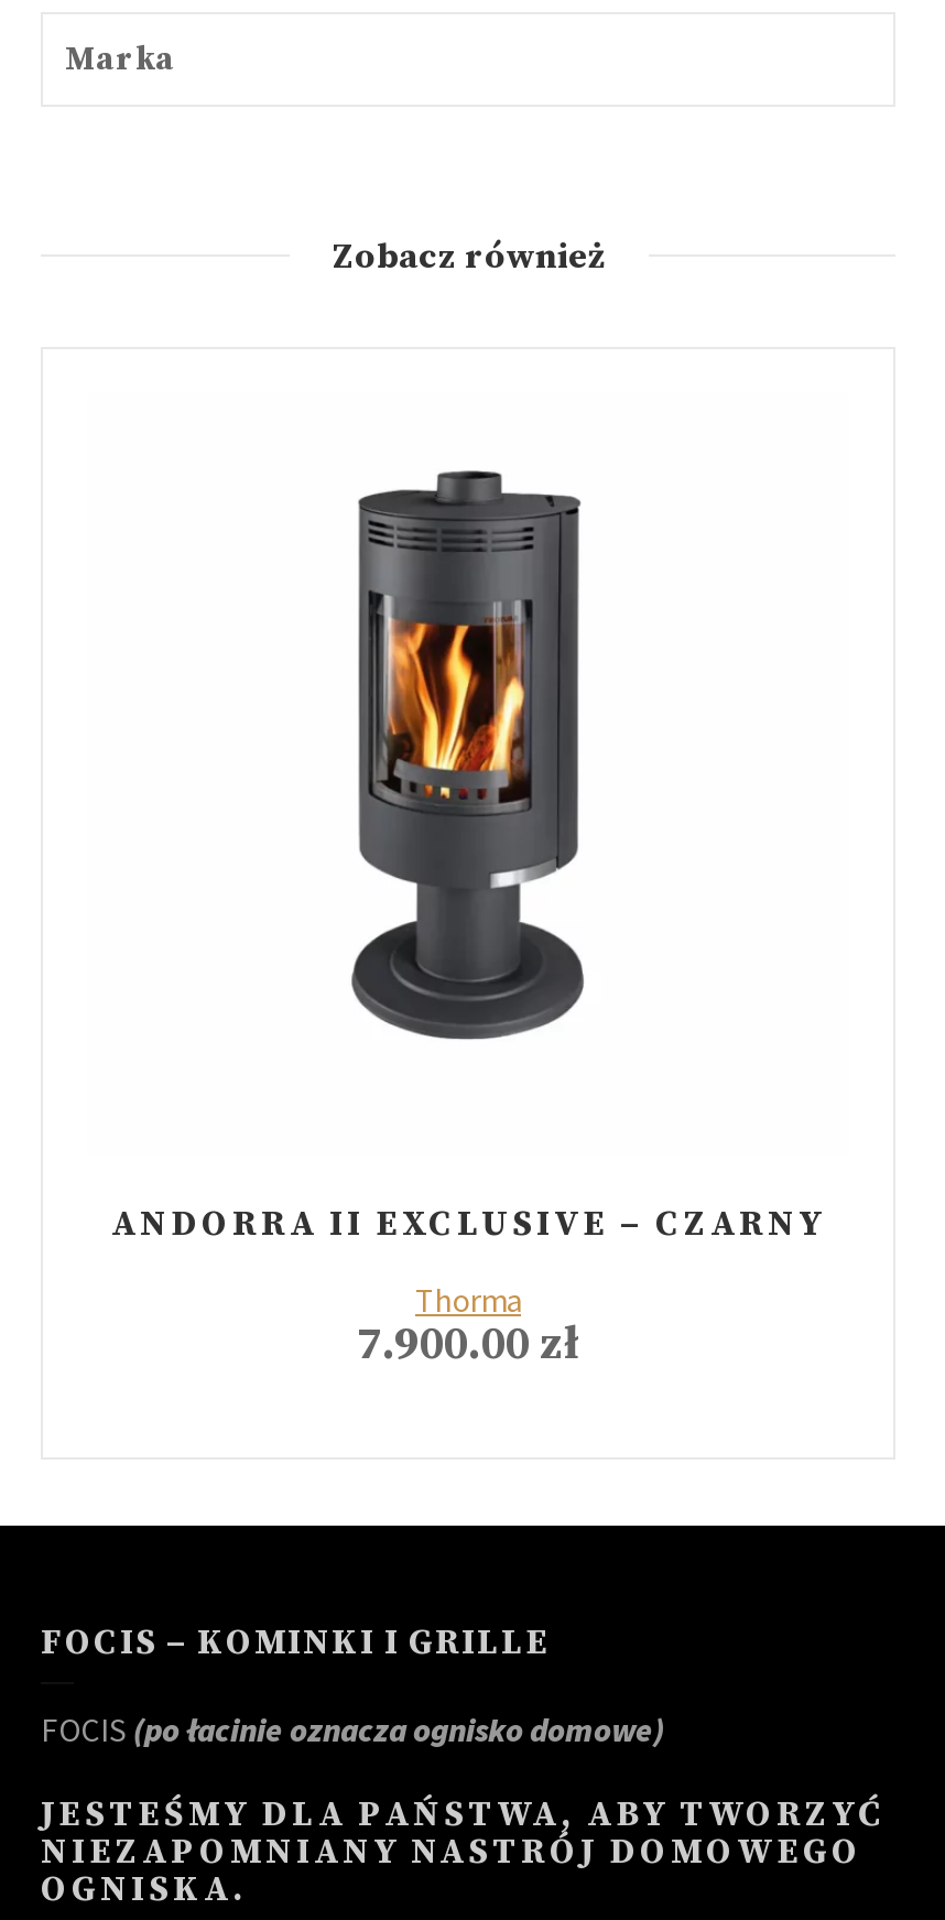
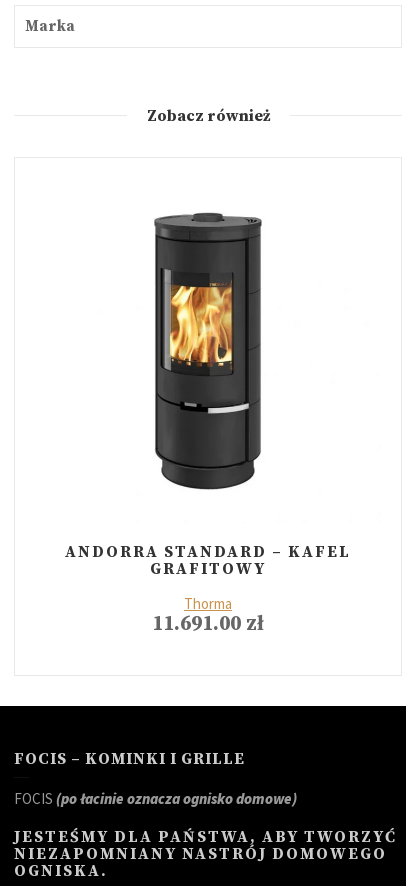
[351,475,585,1048] [image] -> [153,214,263,490] [image]
[111,1201,825,1245] ANDORRA II EXCLUSIVE – CZARNY -> [65,541,351,578] ANDORRA STANDARD – KAFEL | GRAFITOWY
[357,1315,579,1373] 7.900.00 zł -> [152,610,264,636] 11.691.00 zł

